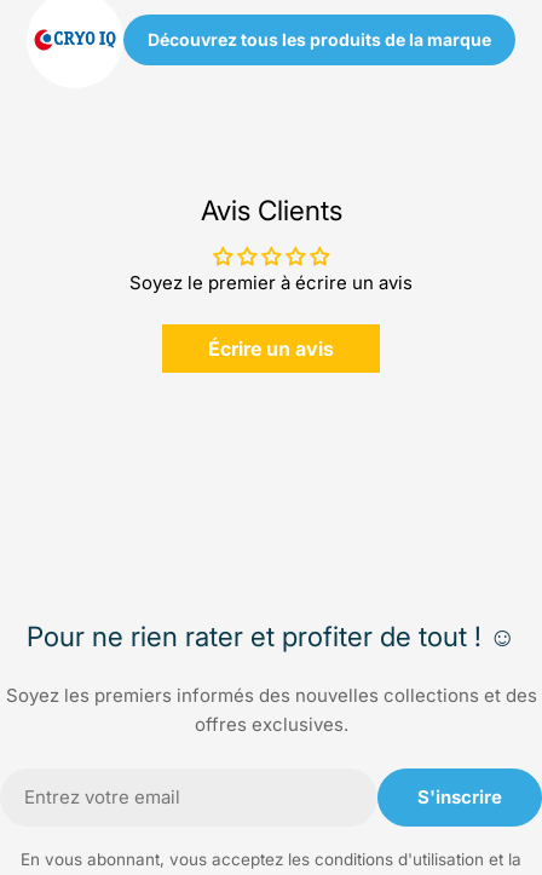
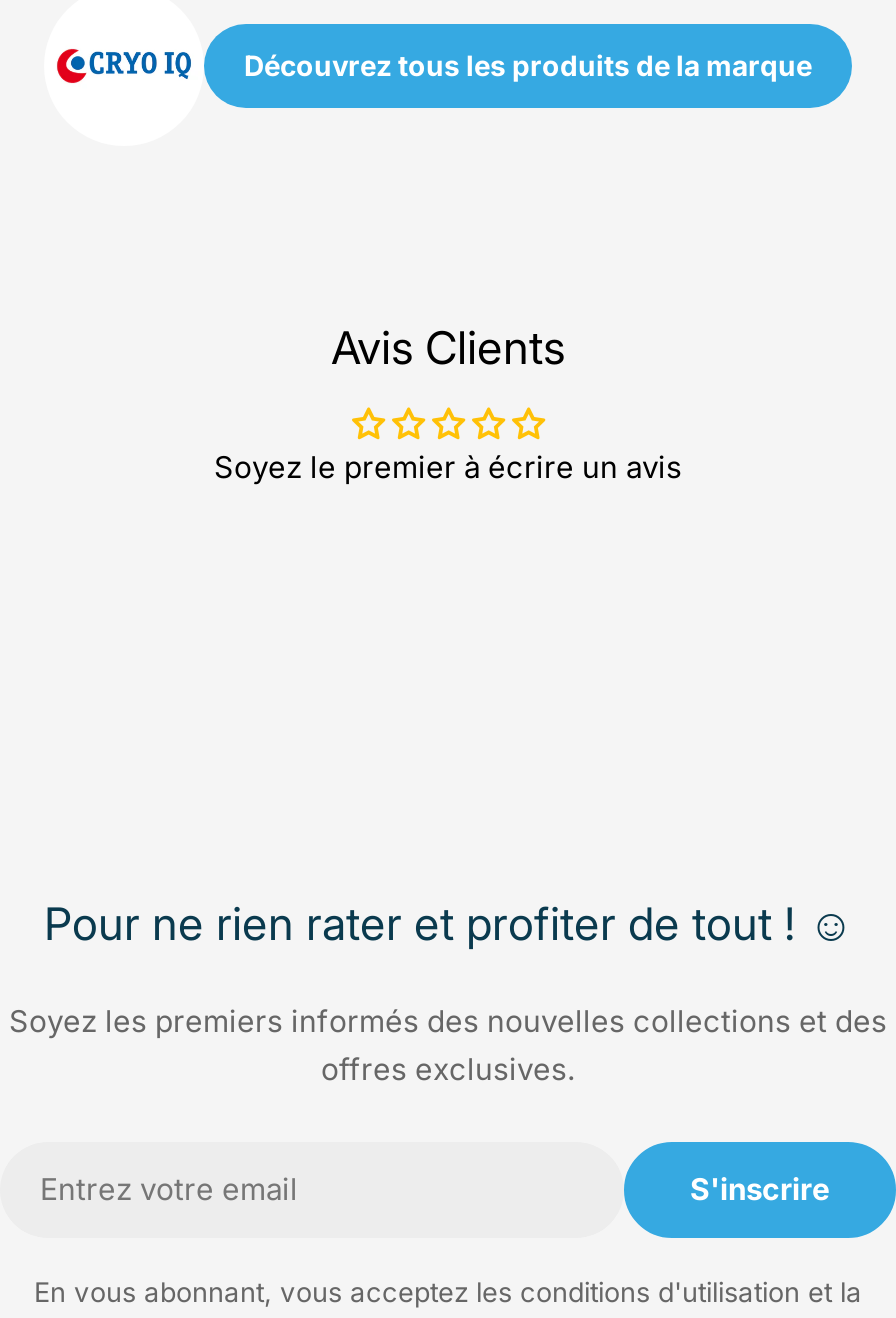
[208,336,334,360] Écrire un avis -> none

